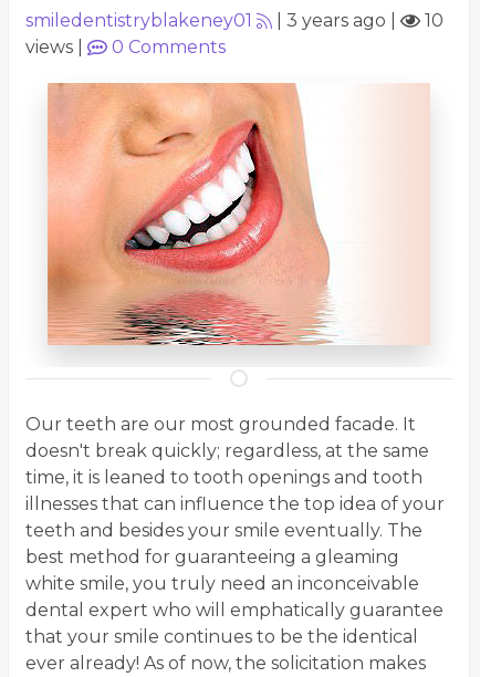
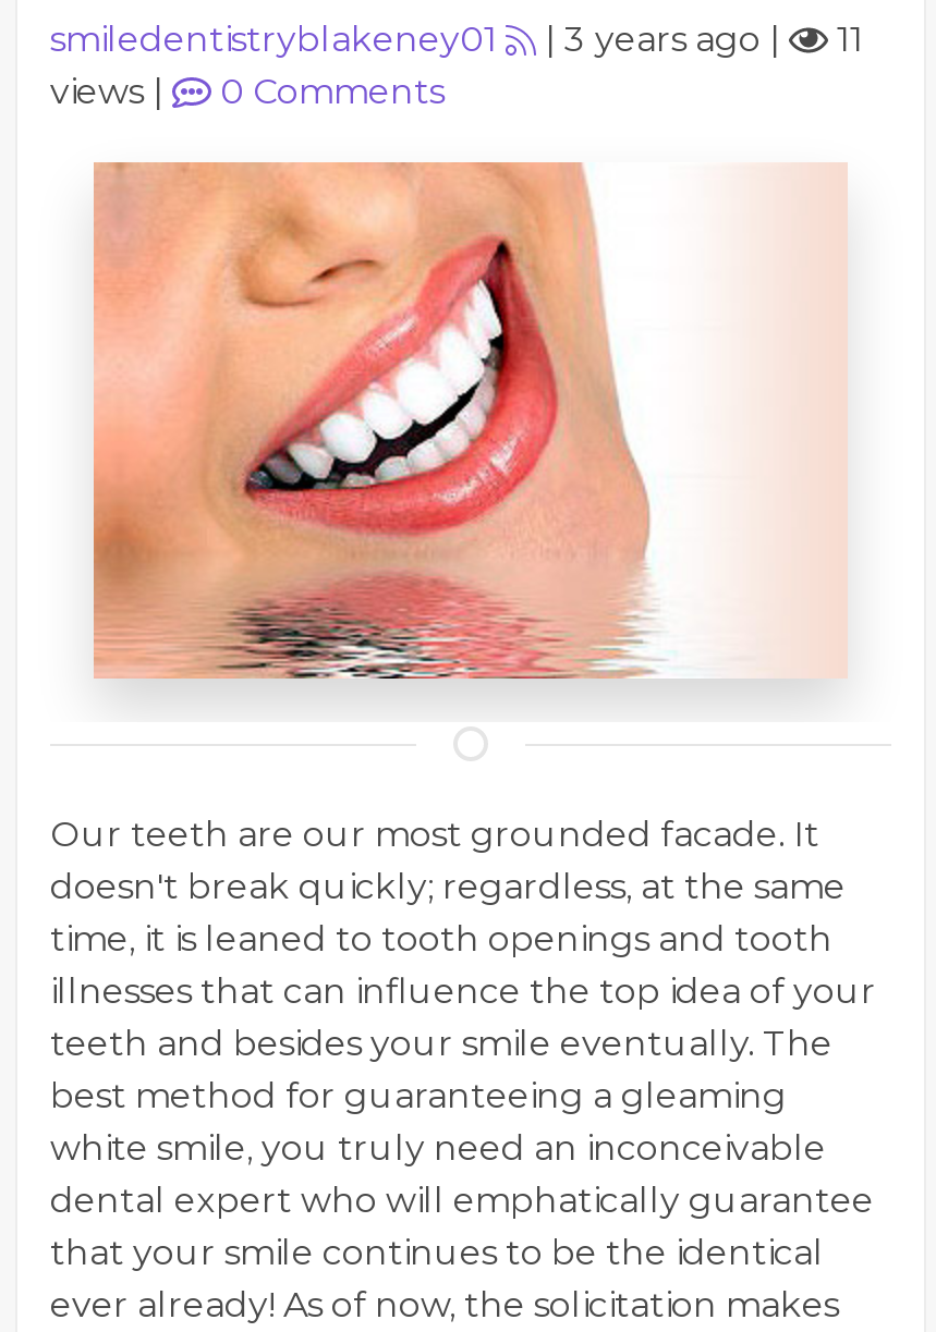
[420,10,444,31] 10 -> [828,19,863,60] 11

